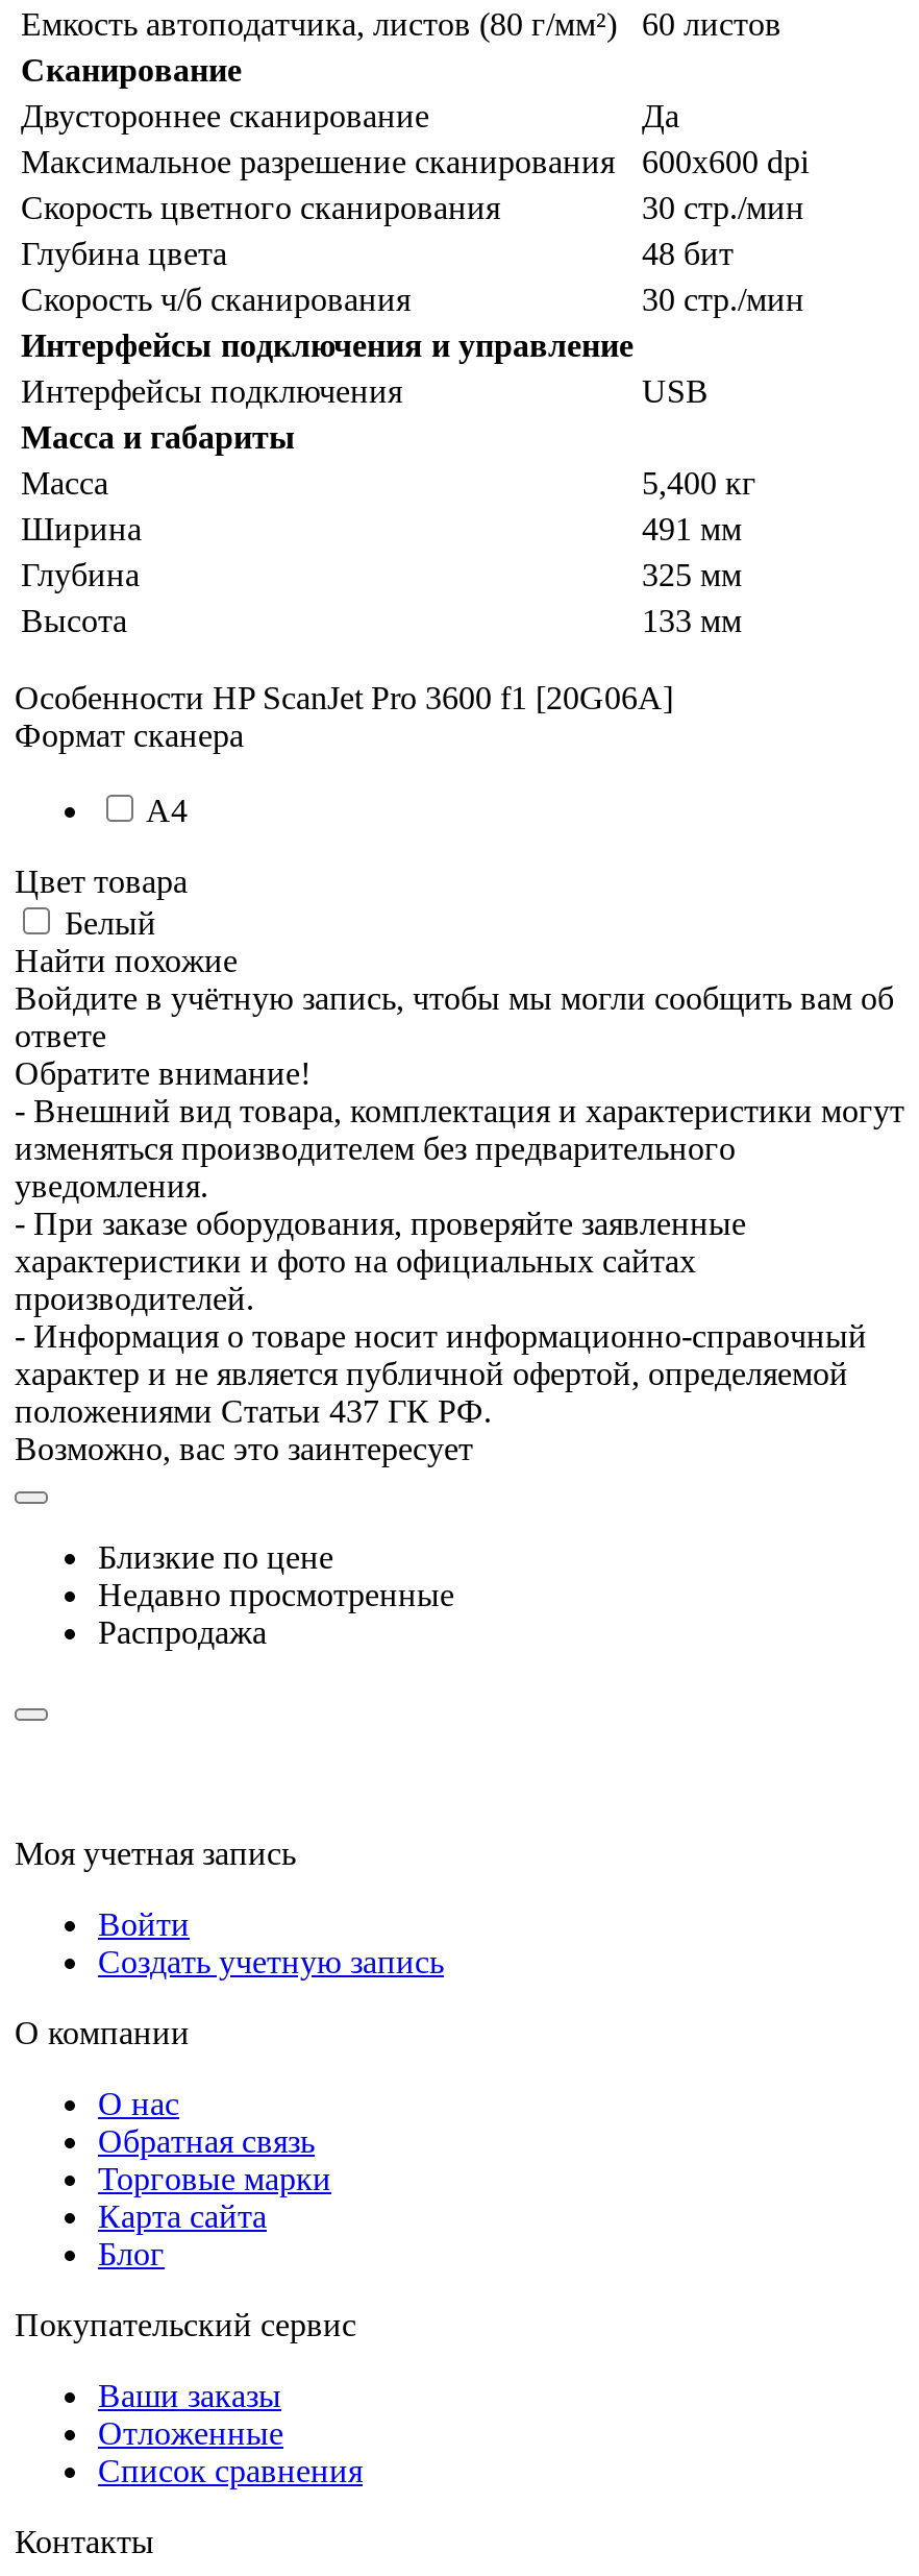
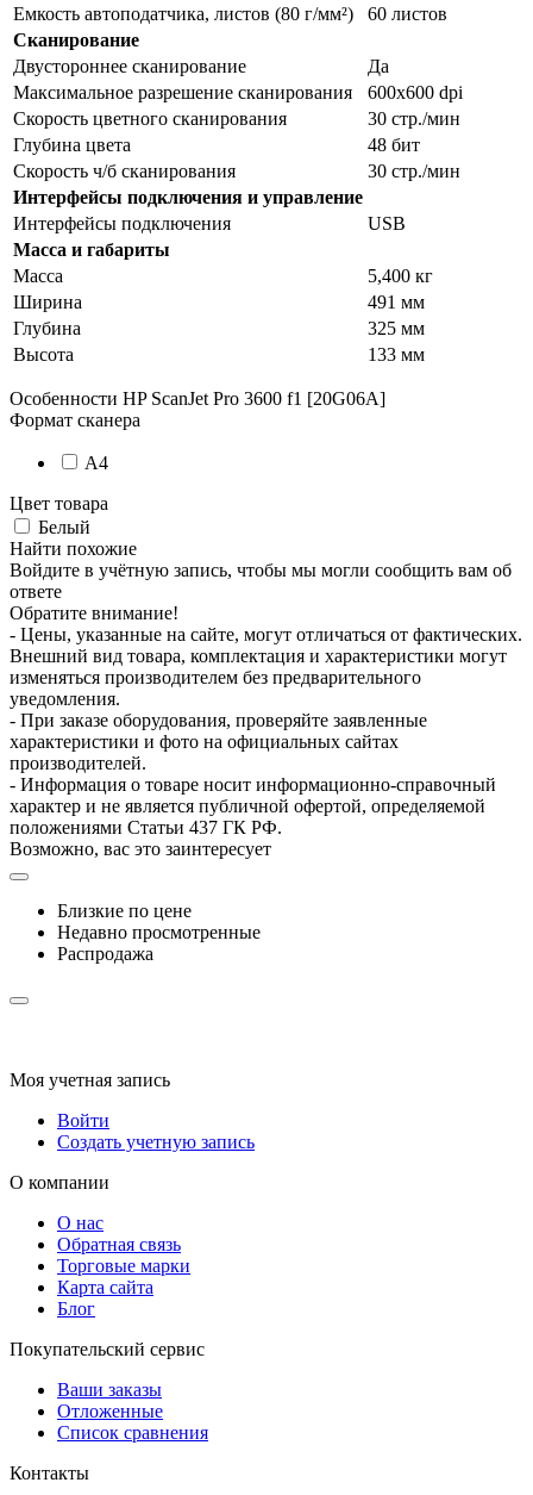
[15,1093,904,1129] - Внешний вид товара, комплектация и характеристики могут -> [10,624,522,666] - Цены, указанные на сайте, могут отличаться от фактических. | Внешний вид товара, комплектация и характеристики могут

